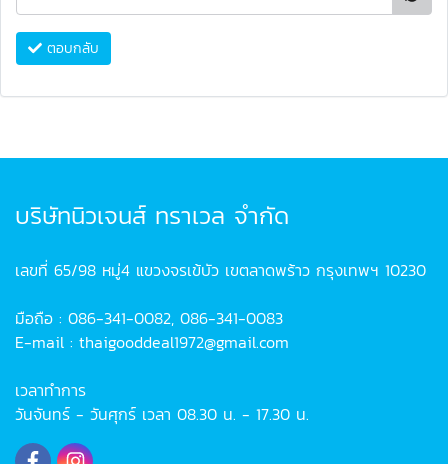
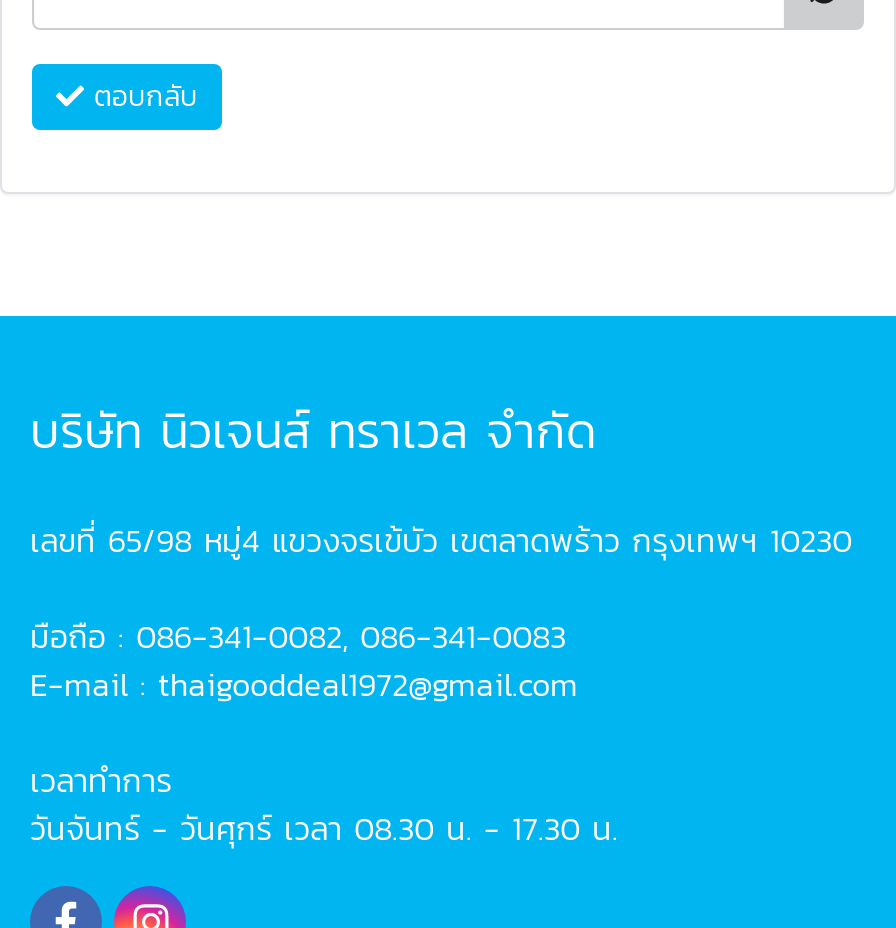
[15,198,289,233] บริษัทนิวเจนส์ ทราเวล จำกัด -> [30,396,596,466] บริษัท นิวเจนส์ ทราเวล จำกัด

